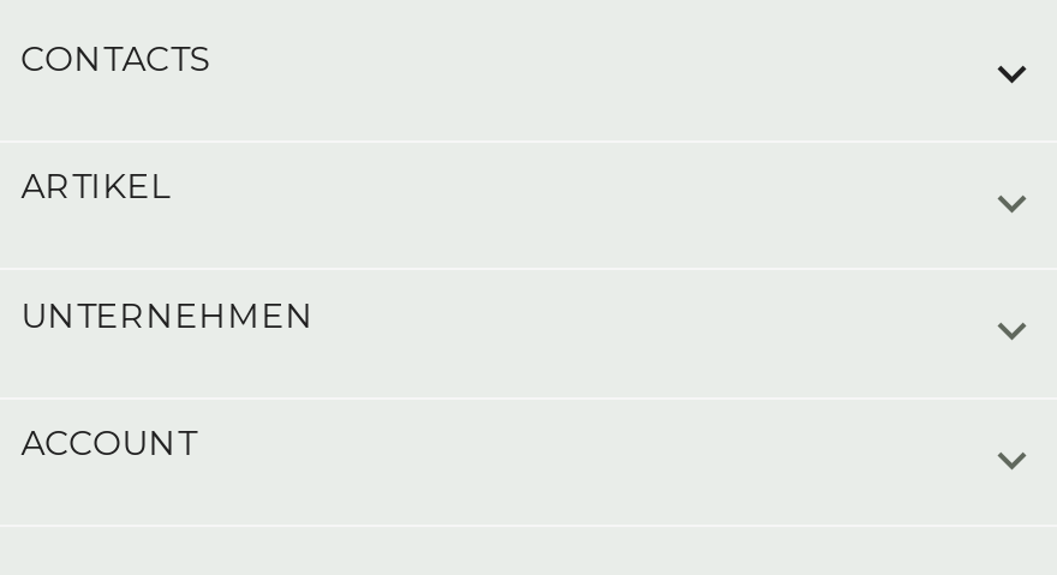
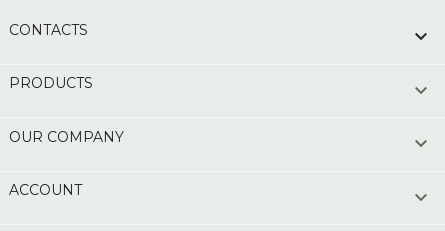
[21,165,172,208] ARTIKEL -> [9,74,93,92] PRODUCTS
[21,294,314,337] UNTERNEHMEN -> [9,128,124,146] OUR COMPANY

